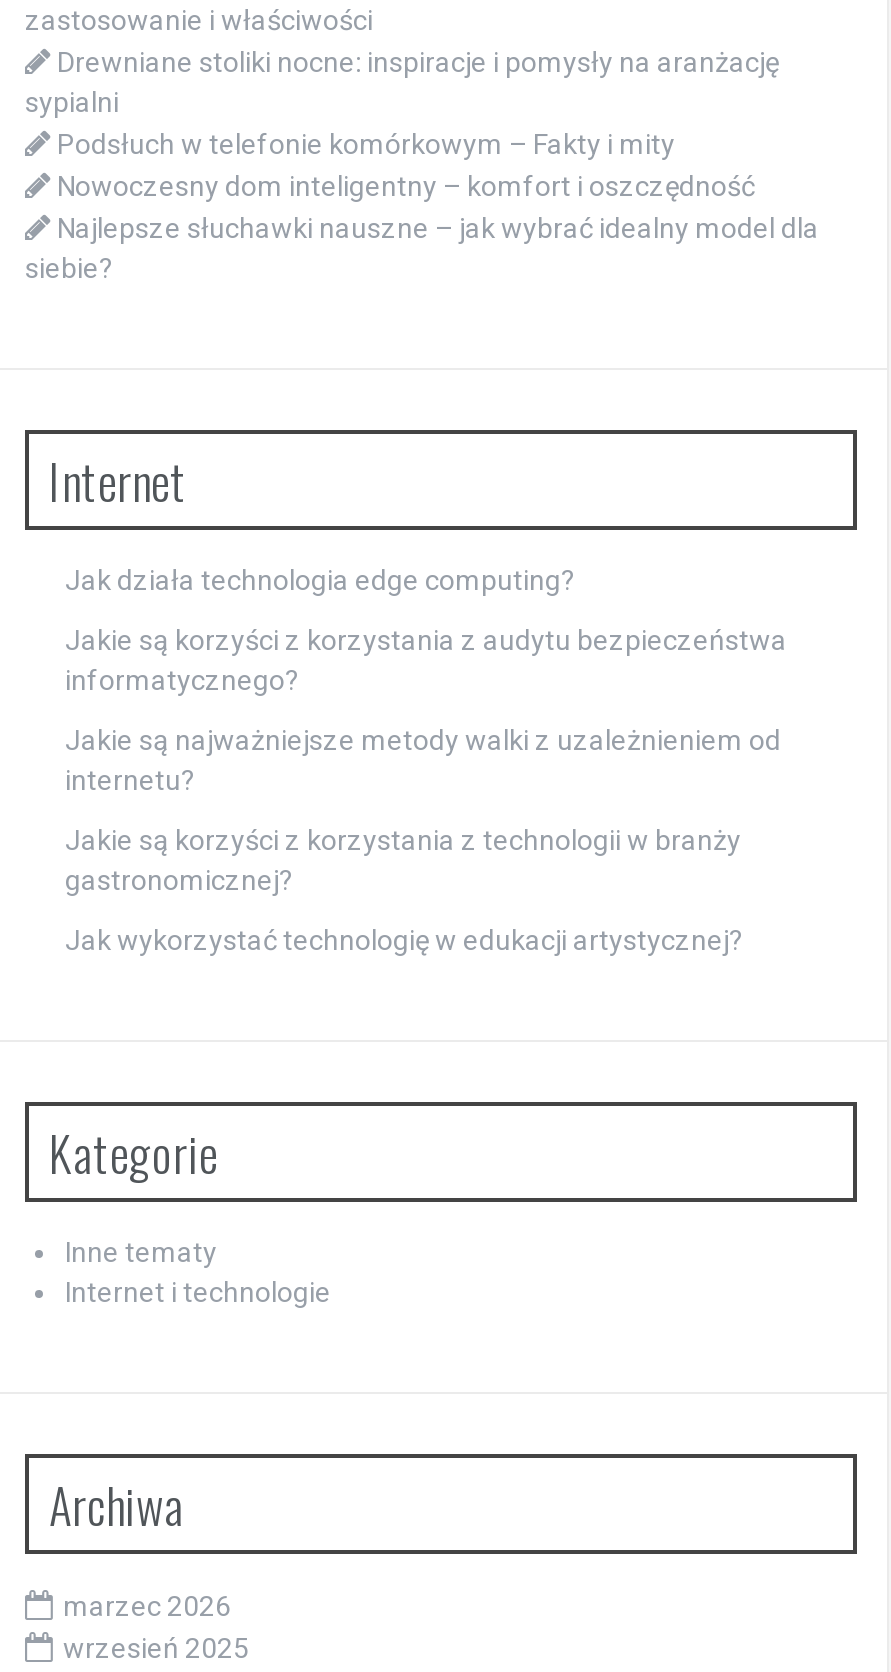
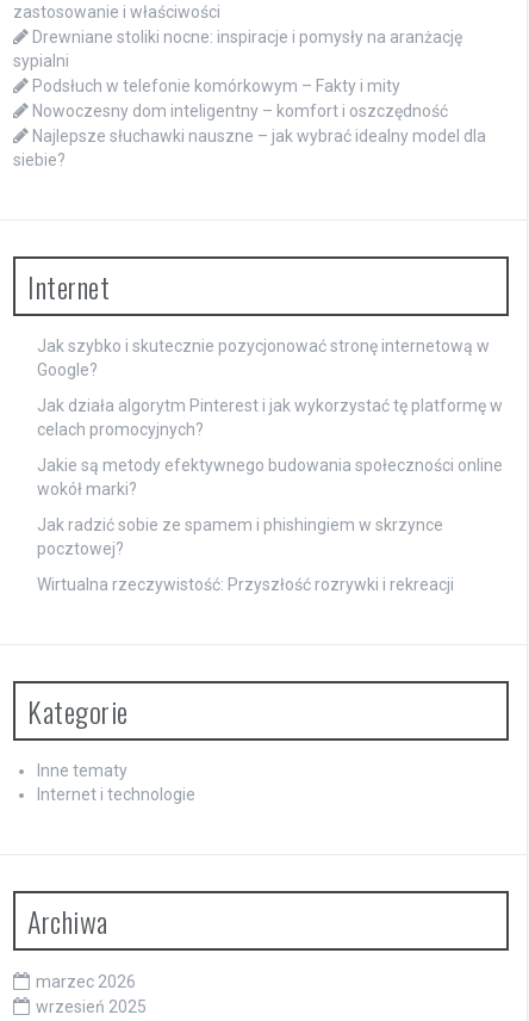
[65,564,575,596] Jak działa technologia edge computing? -> [37,336,490,379] Jak szybko i skutecznie pozycjonować stronę internetową w | Google?
[65,624,787,696] Jakie są korzyści z korzystania z audytu bezpieczeństwa | informatycznego? -> [37,396,503,439] Jak działa algorytm Pinterest i jak wykorzystać tę platformę w | celach promocyjnych?
[65,724,781,796] Jakie są najważniejsze metody walki z uzależnieniem od | internetu? -> [37,456,503,499] Jakie są metody efektywnego budowania społeczności online | wokół marki?
[65,824,741,896] Jakie są korzyści z korzystania z technologii w branży | gastronomicznej? -> [37,515,443,558] Jak radzić sobie ze spamem i phishingiem w skrzynce | pocztowej?
[65,924,743,956] Jak wykorzystać technologię w edukacji artystycznej? -> [37,575,454,594] Wirtualna rzeczywistość: Przyszłość rozrywki i rekreacji

